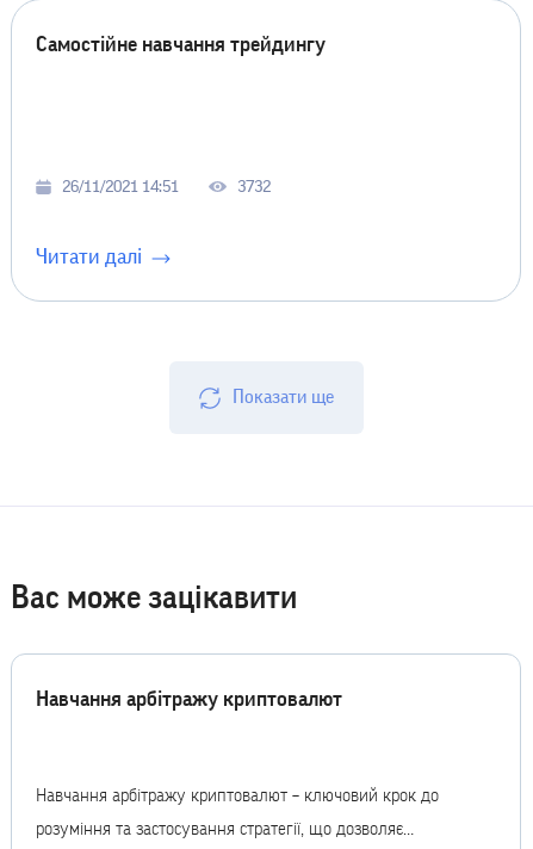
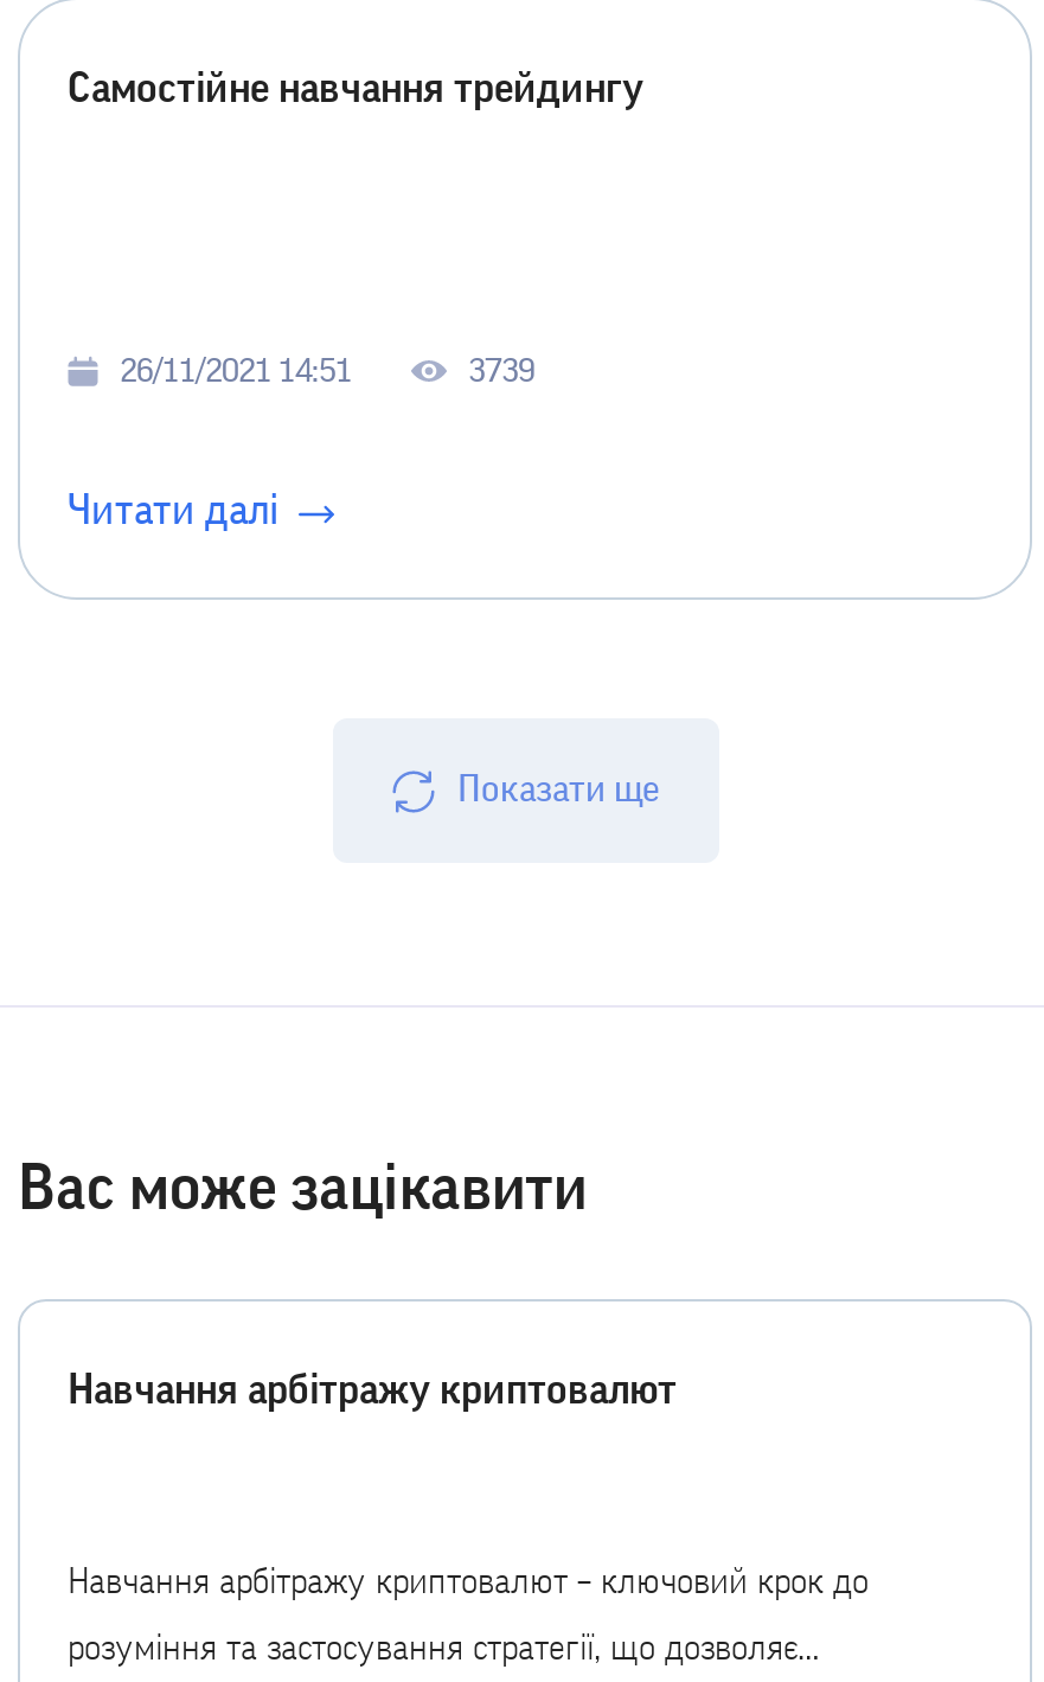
[237,179,271,196] 3732 -> [468,356,534,389] 3739

